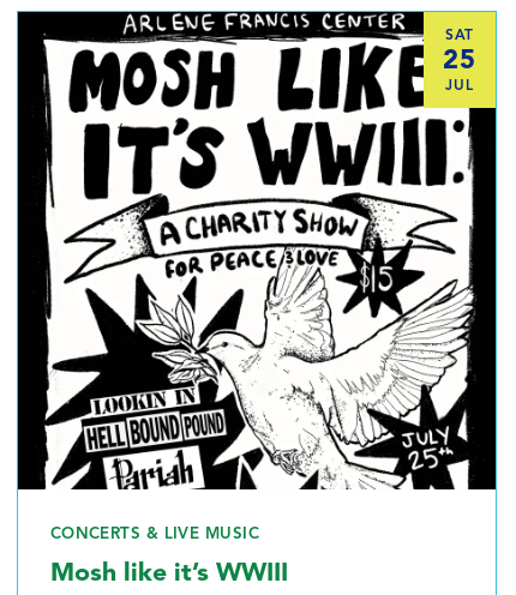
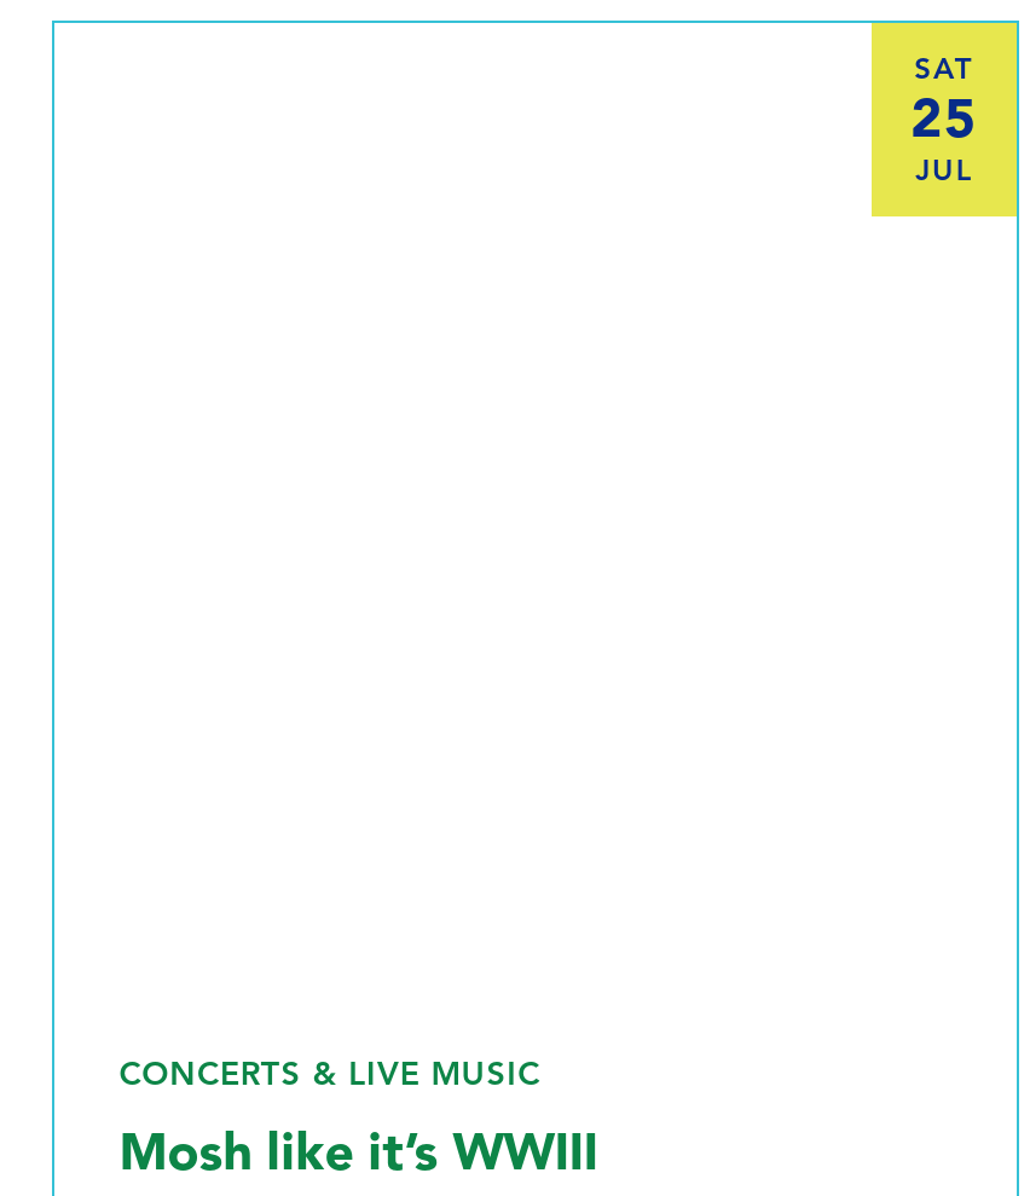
[17,11,497,491] [image] -> none

